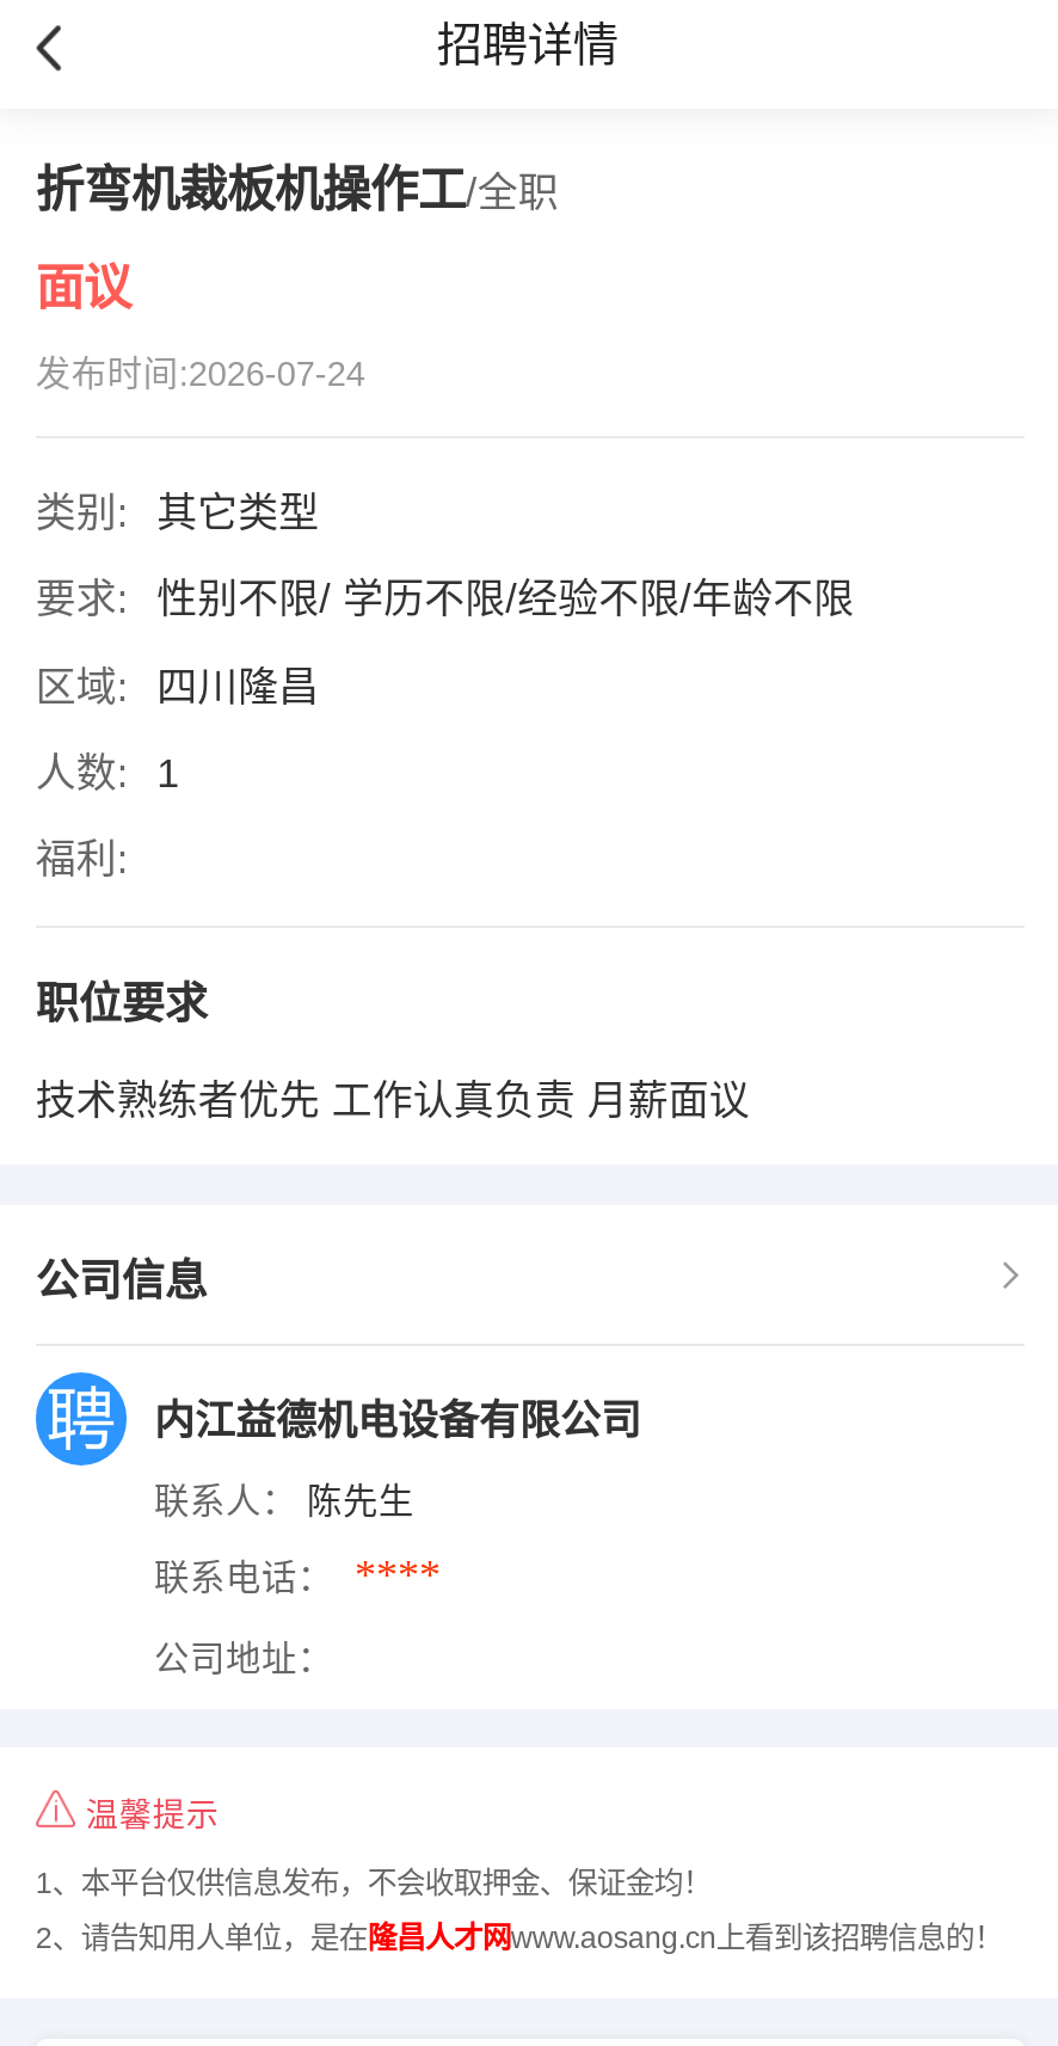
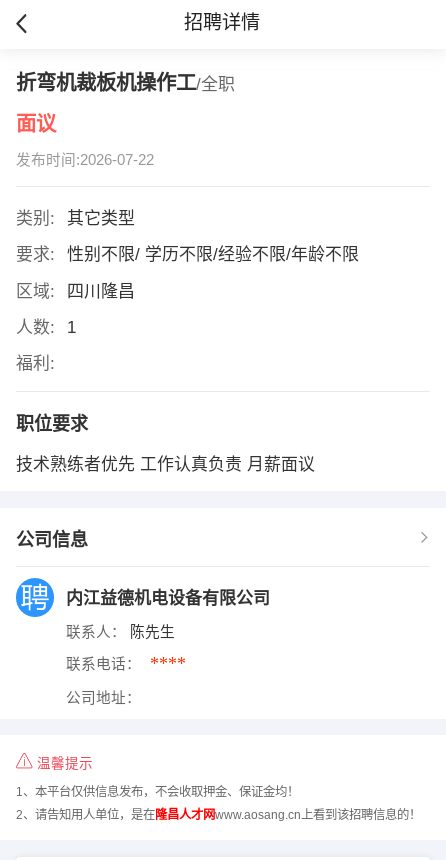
[36,355,365,393] 发布时间:2026-07-24 -> [16,152,154,168] 发布时间:2026-07-22

